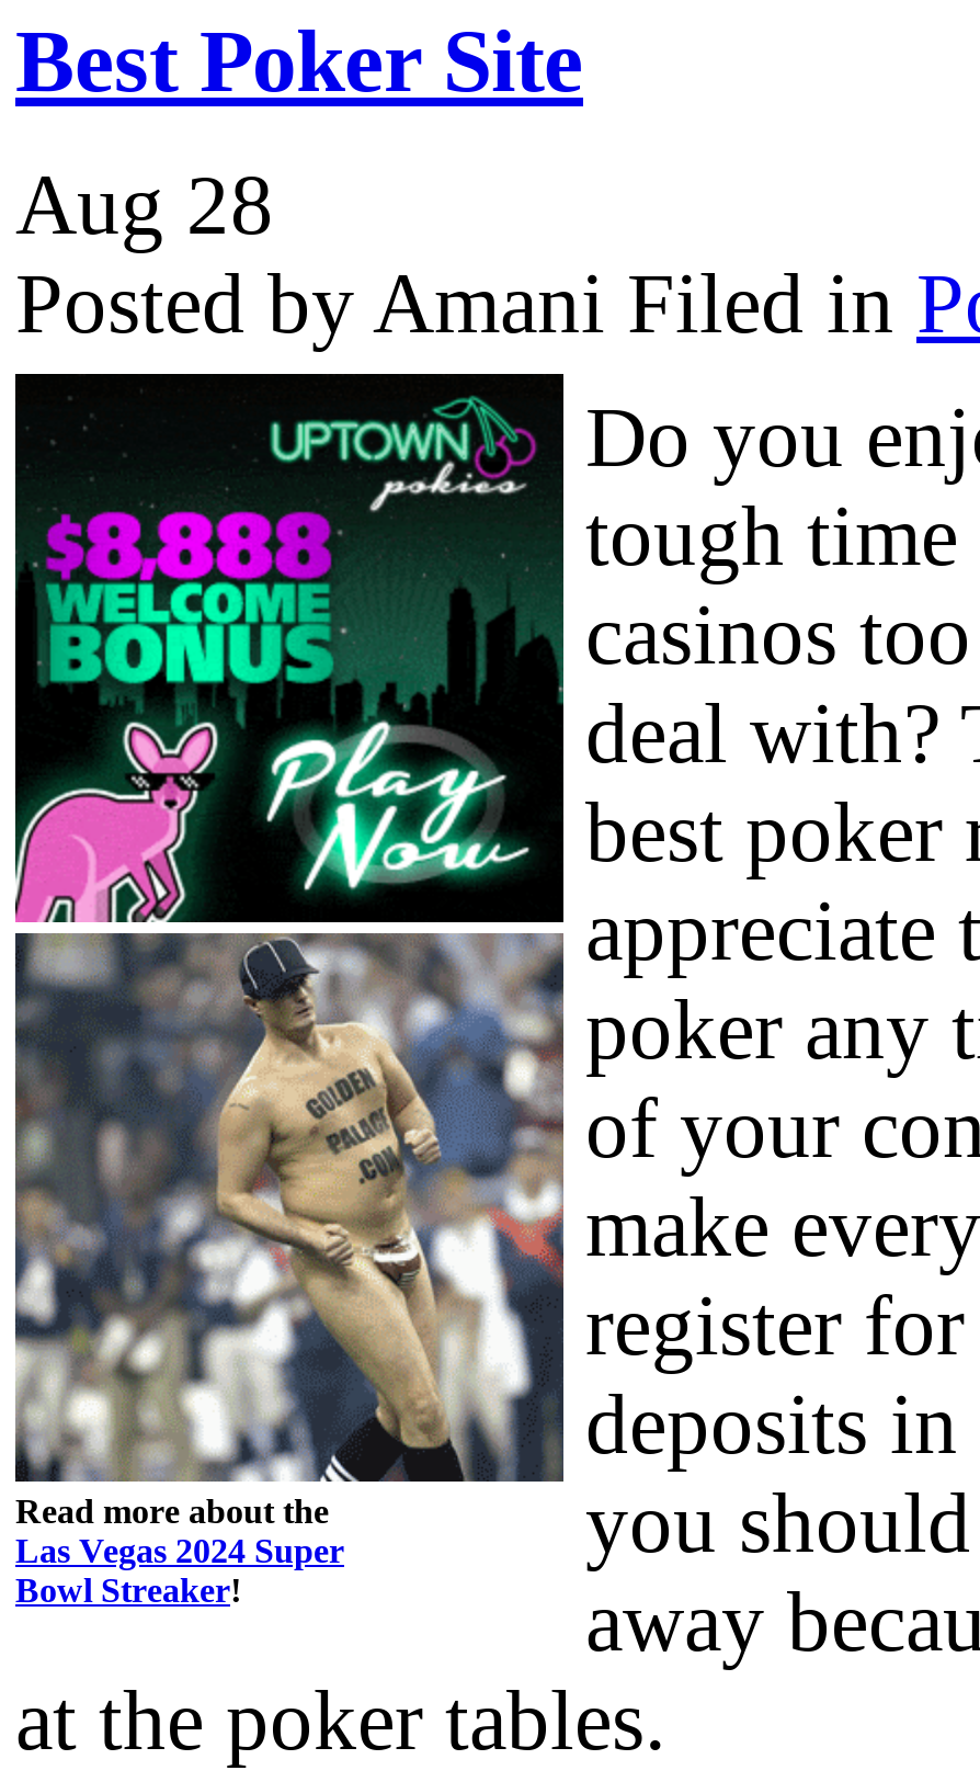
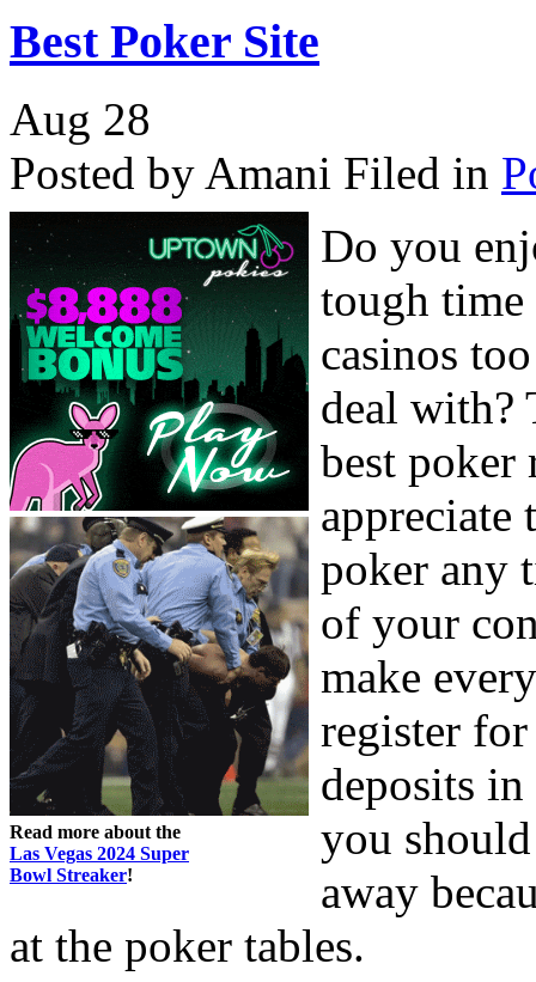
[15,931,563,1484] [image] -> [8,517,309,817] [image]

